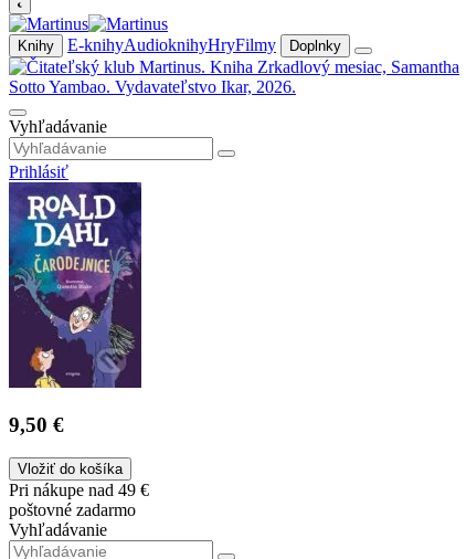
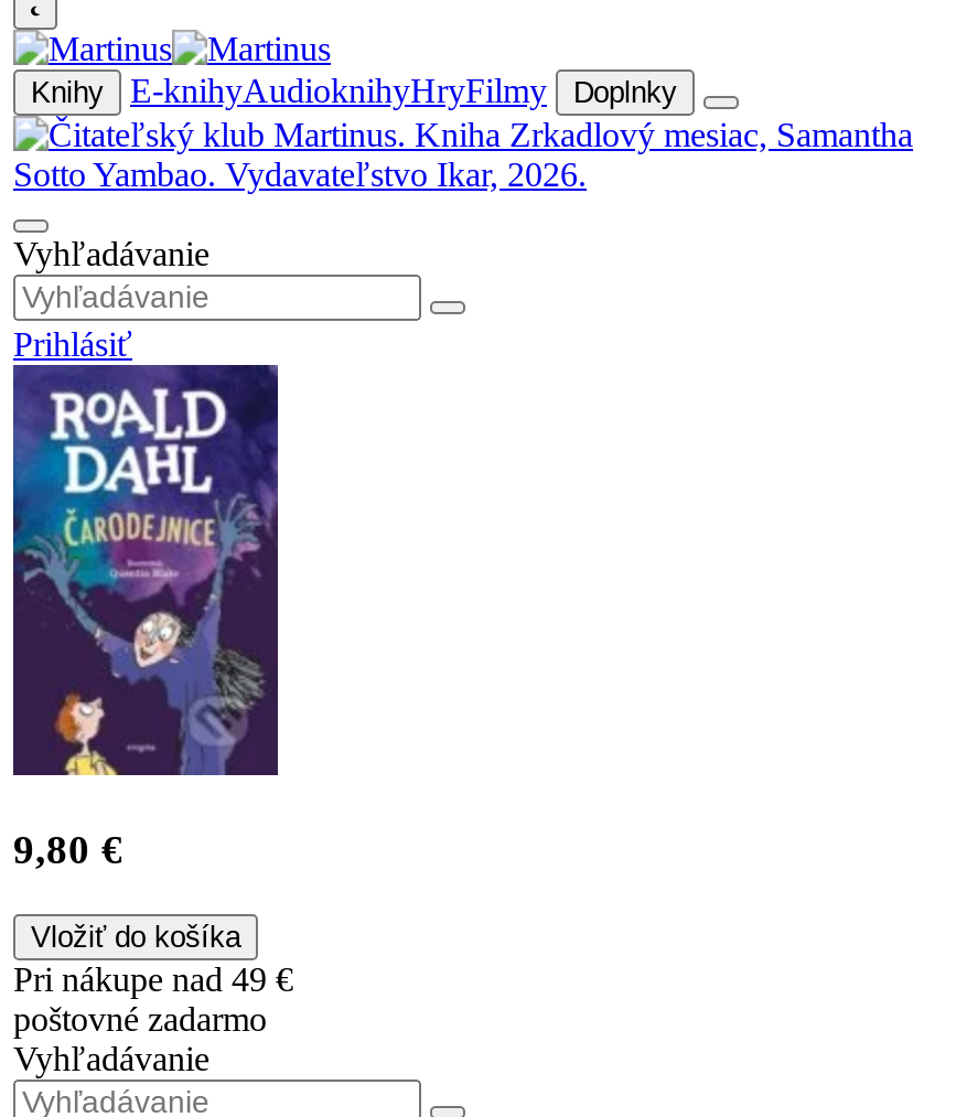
[9,413,64,436] 9,50 € -> [13,825,123,872] 9,80 €

